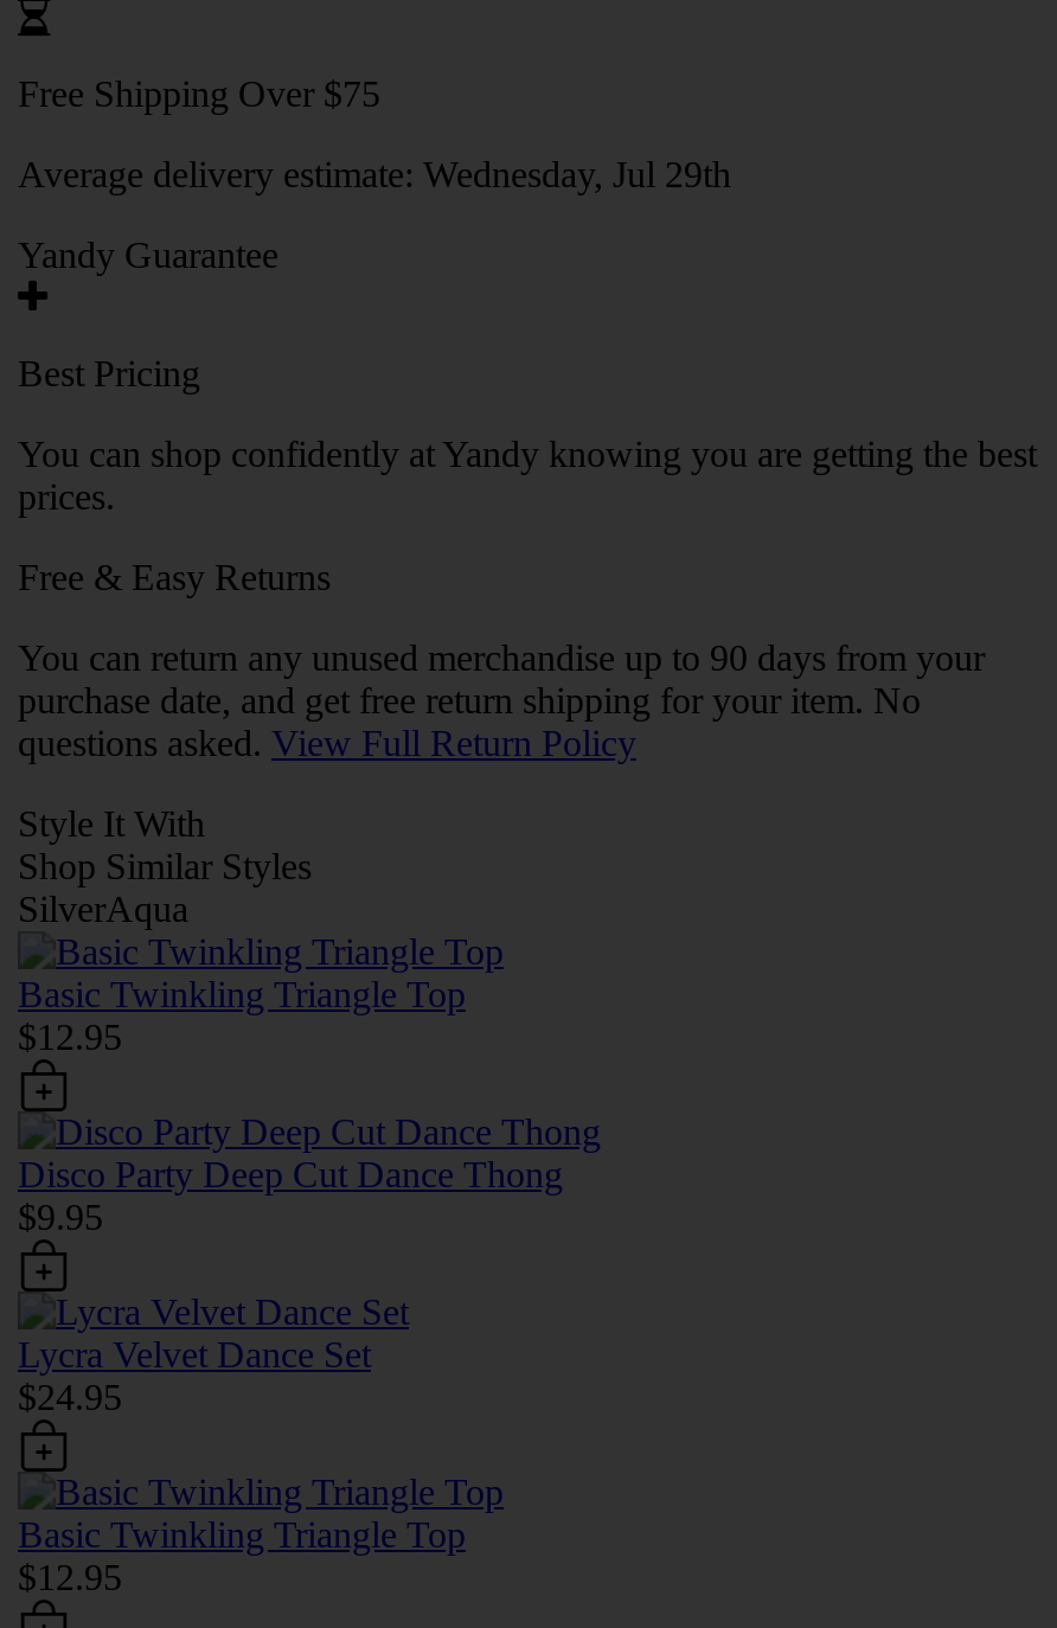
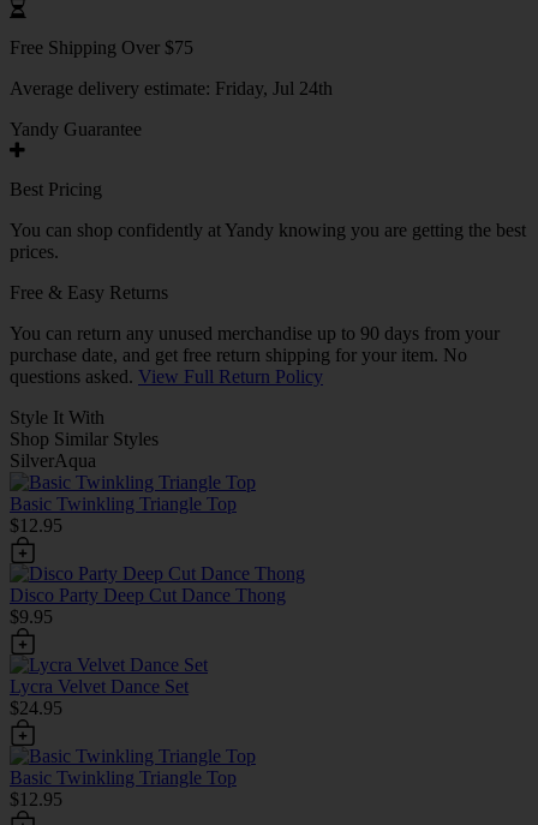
[18,154,731,194] Average delivery estimate: Wednesday, Jul 29th -> [10,78,333,98] Average delivery estimate: Friday, Jul 24th

